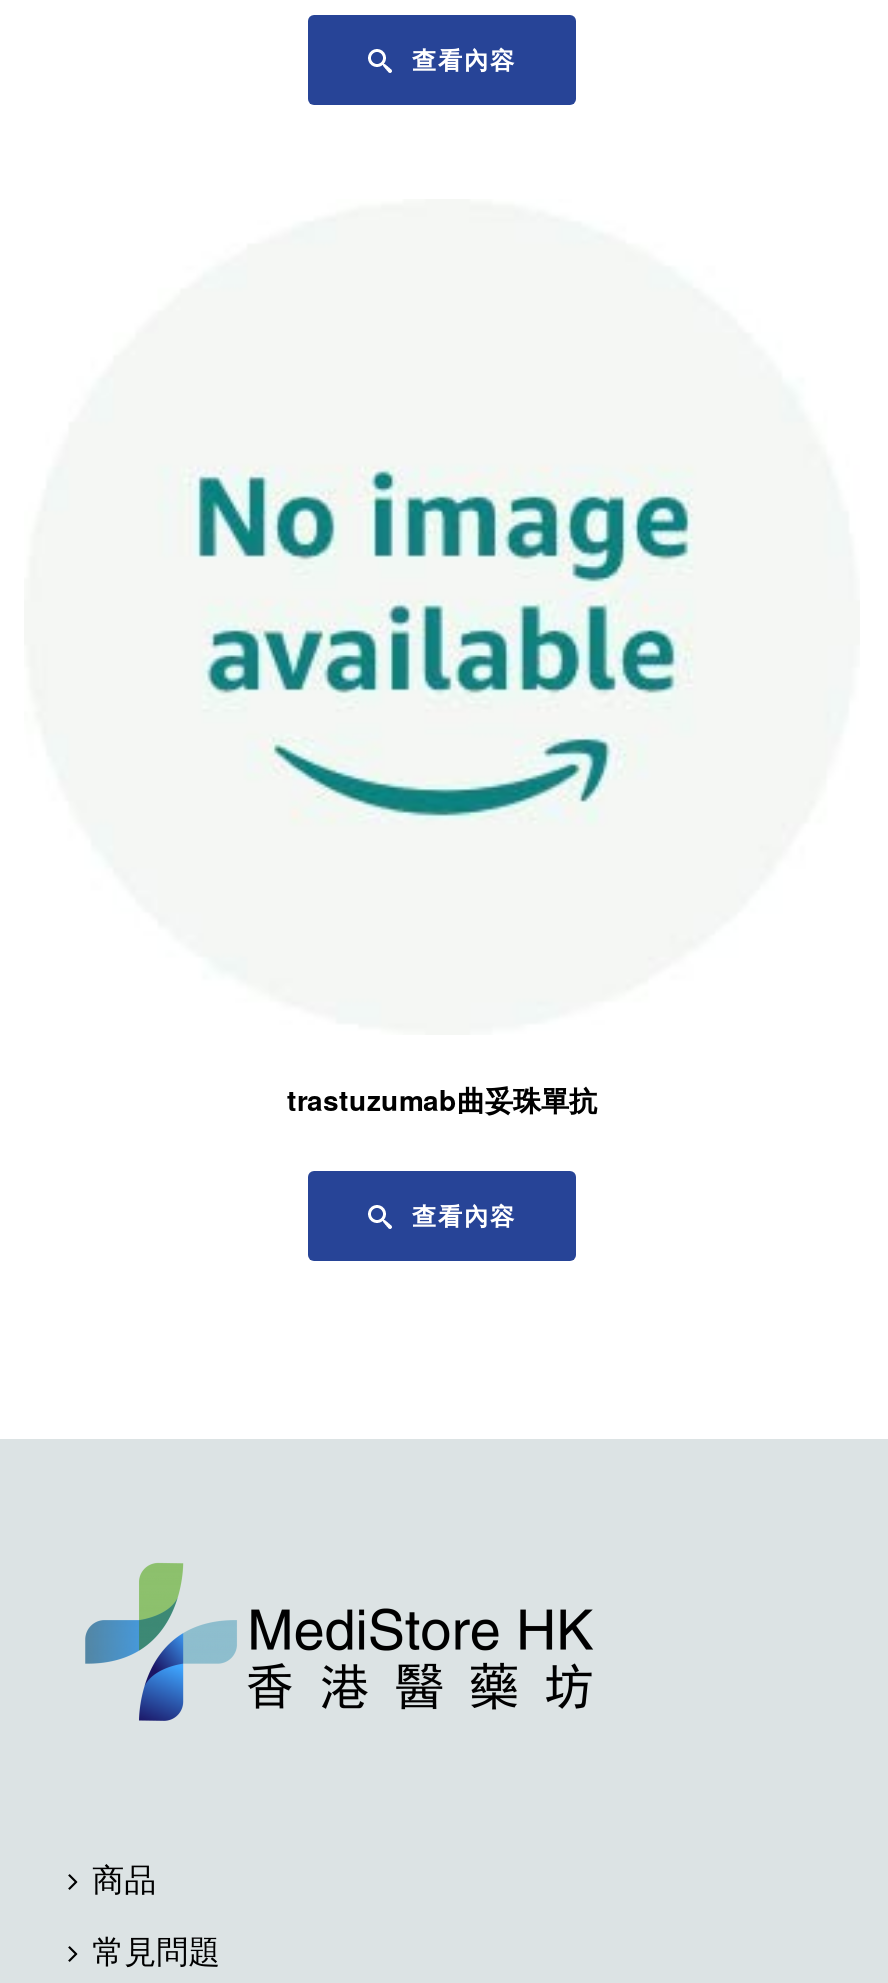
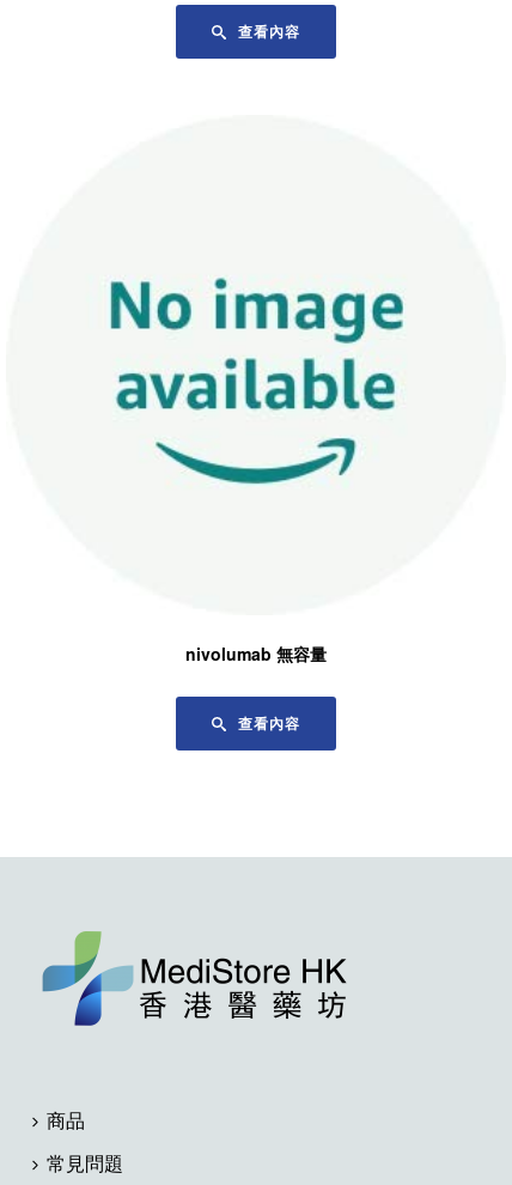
[287,1080,597,1120] trastuzumab曲妥珠單抗 -> [185,642,327,666] nivolumab 無容量

